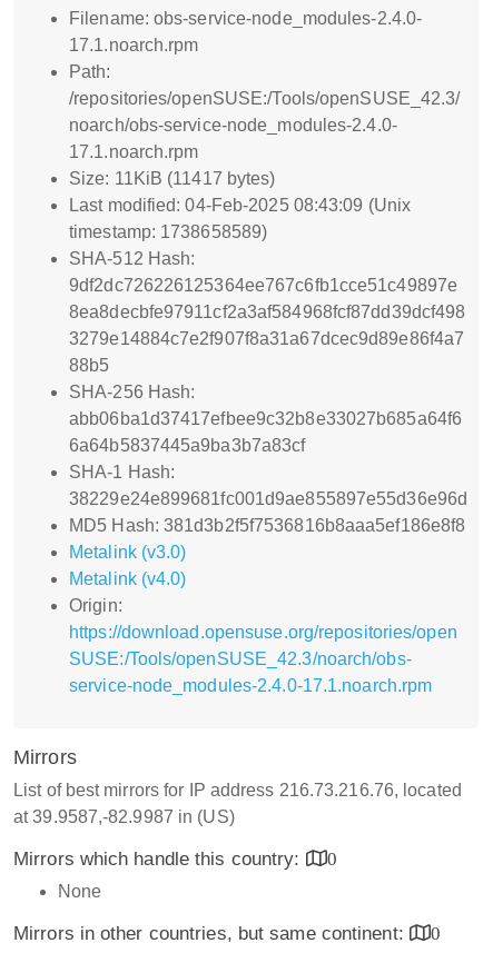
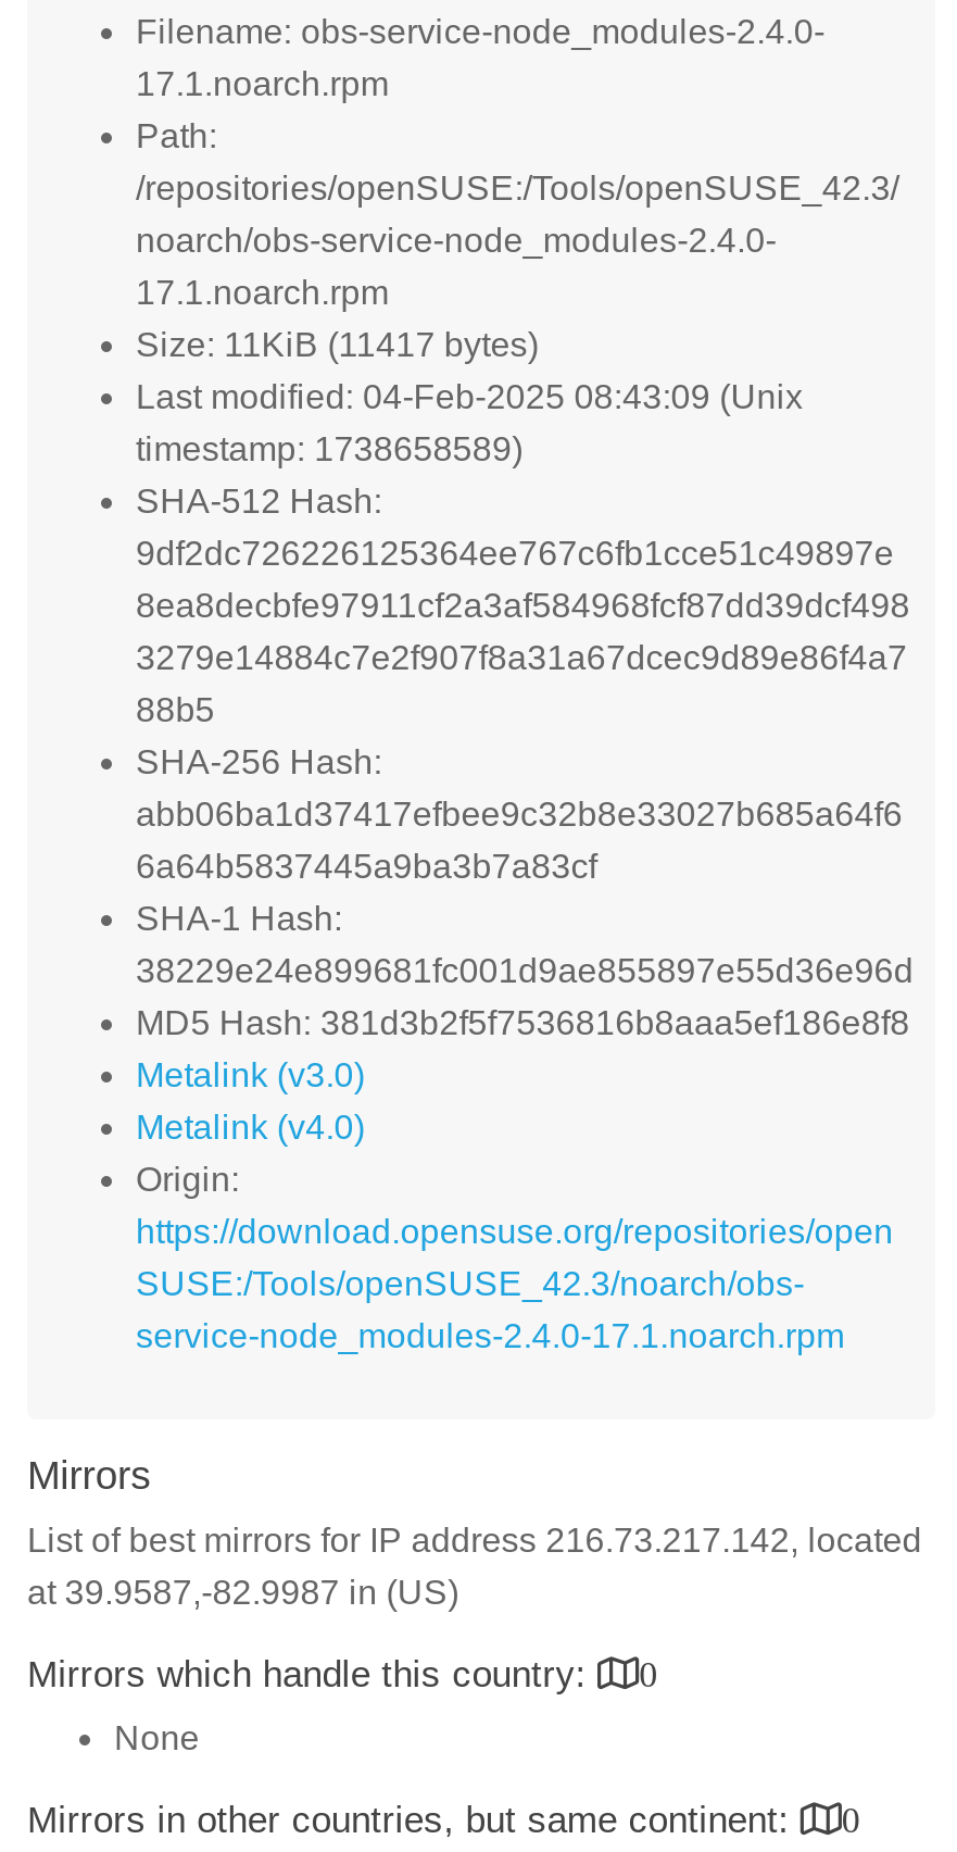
[13,781,462,800] List of best mirrors for IP address 216.73.216.76, located -> [27,1522,922,1559] List of best mirrors for IP address 216.73.217.142, located

